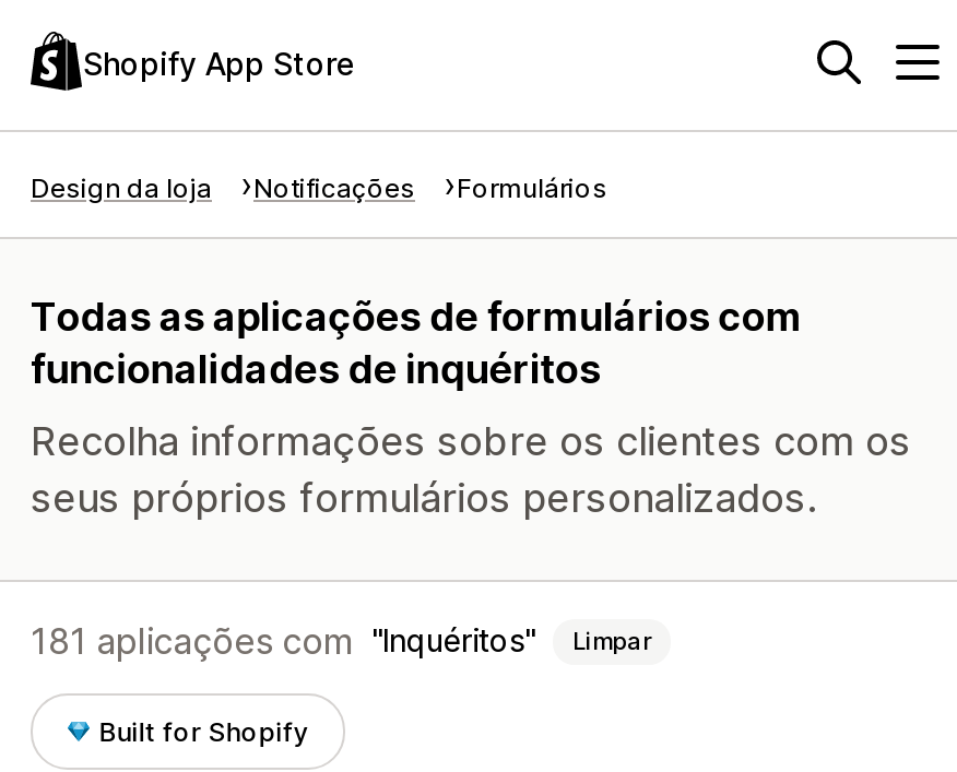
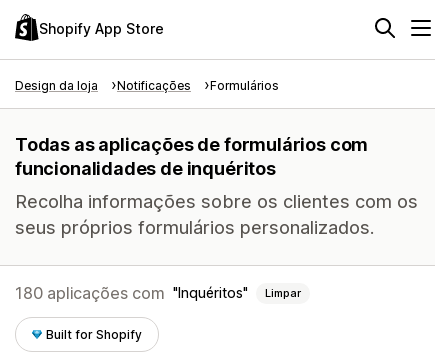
[31,619,354,663] 181 aplicações com -> [15,283,165,303] 180 aplicações com

